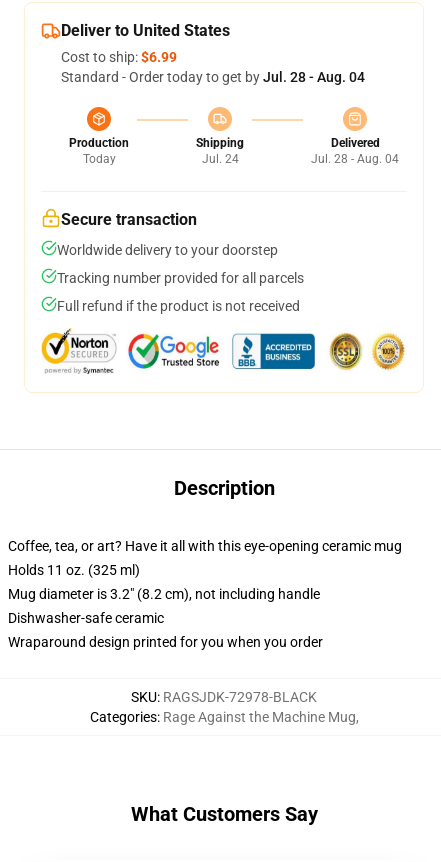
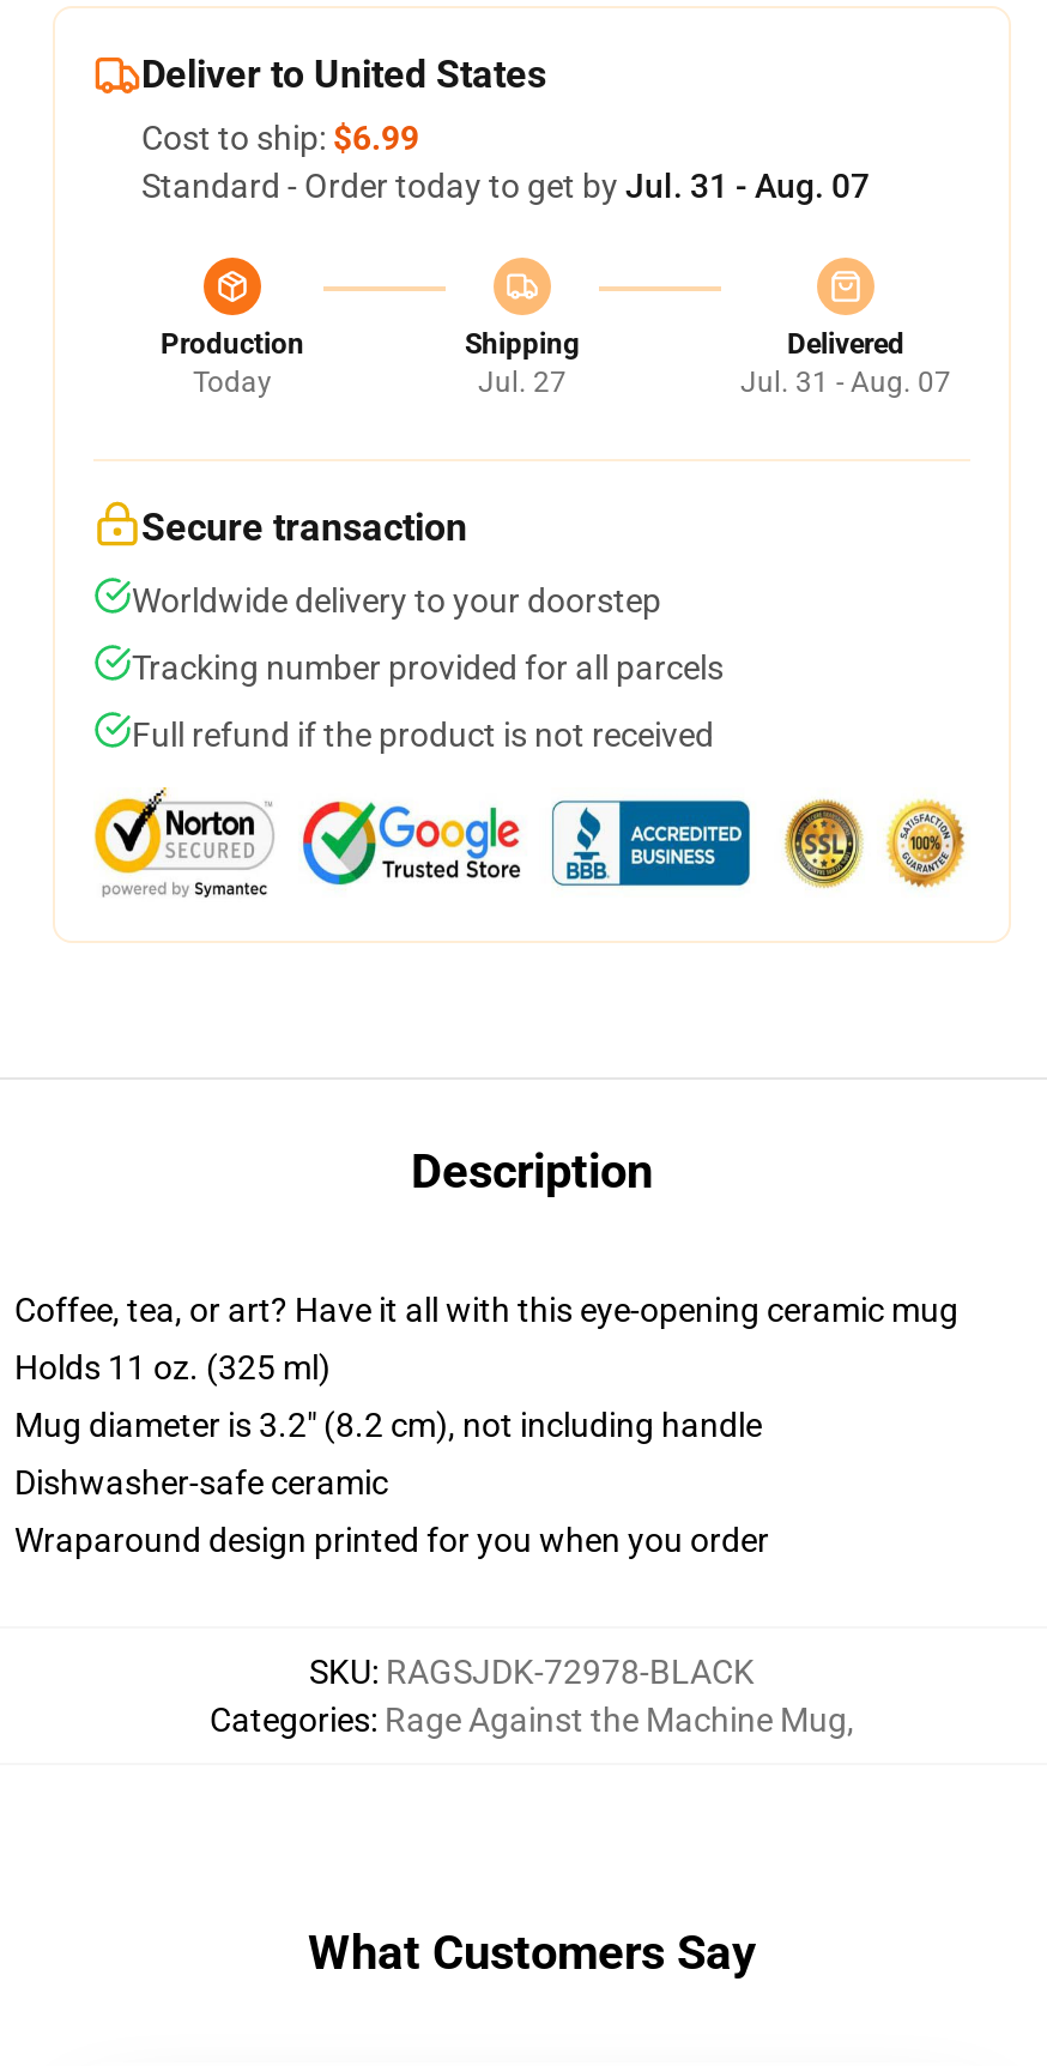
[61,69,365,85] Standard - Order today to get by Jul. 28 - Aug. 04 -> [141,167,870,205] Standard - Order today to get by Jul. 31 - Aug. 07
[201,152,238,166] Jul. 24 -> [478,366,567,399] Jul. 27
[311,152,399,166] Jul. 28 - Aug. 04 -> [740,366,951,399] Jul. 31 - Aug. 07

